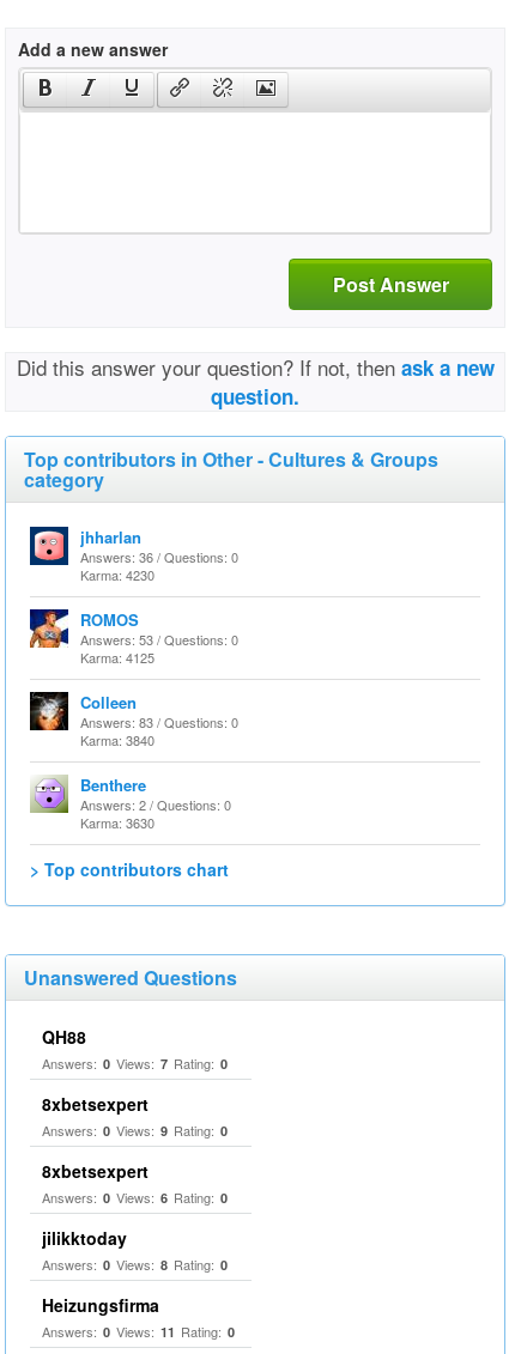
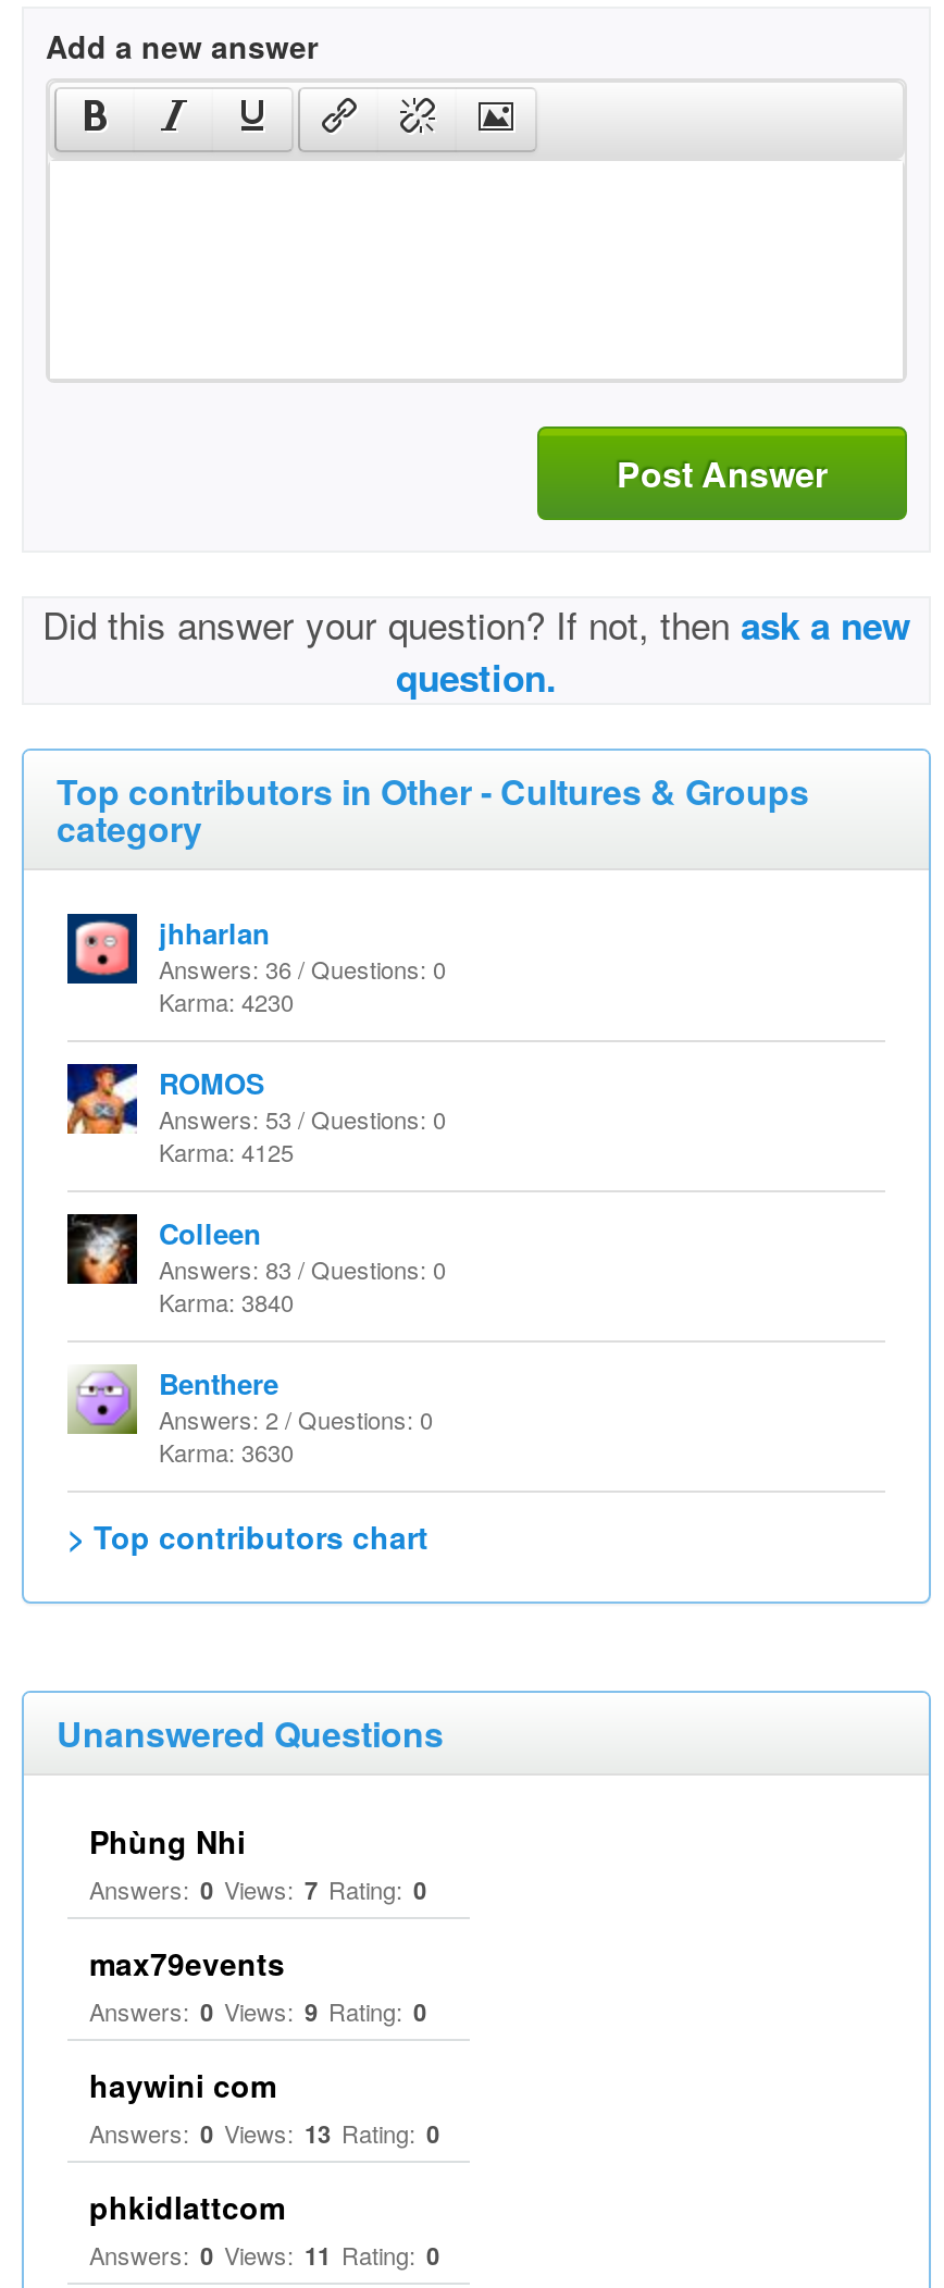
[42,1025,86,1049] QH88 -> [89,1819,246,1863] Phùng Nhi
[42,1092,149,1116] 8xbetsexpert -> [89,1941,285,1984] max79events
[42,1159,228,1317] 8xbetsexpert | Answers: 0 Views: 6 Rating: 0 | jilikktoday | Answers: 0 Views: 8 Rating: 0 | Heizungsfirma -> [89,2063,439,2228] haywini com | Answers: 0 Views: 13 Rating: 0 | phkidlattcom

